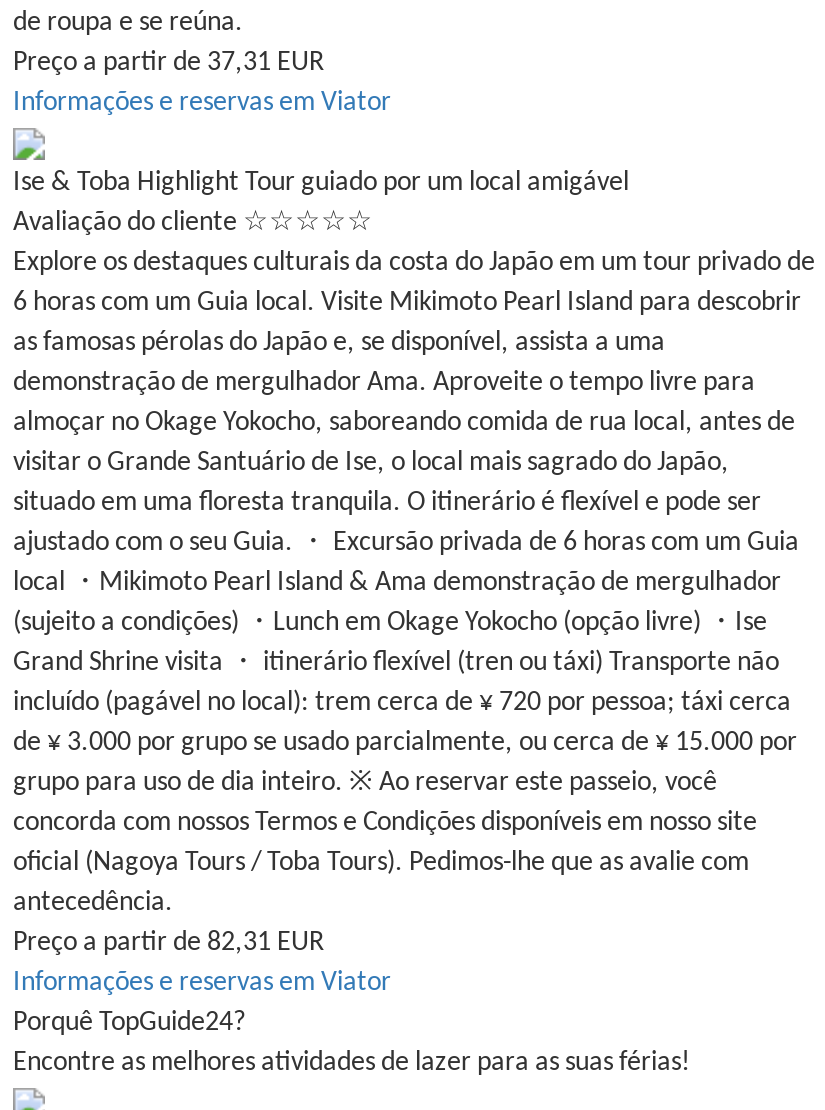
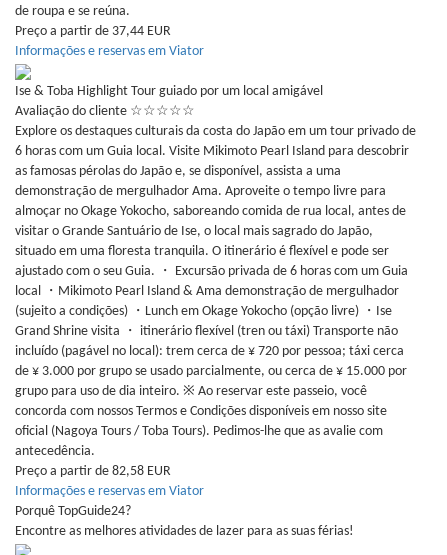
[13,48,325,78] Preço a partir de 37,31 EUR -> [15,24,171,39] Preço a partir de 37,44 EUR
[13,928,325,958] Preço a partir de 82,31 EUR -> [15,464,171,479] Preço a partir de 82,58 EUR

